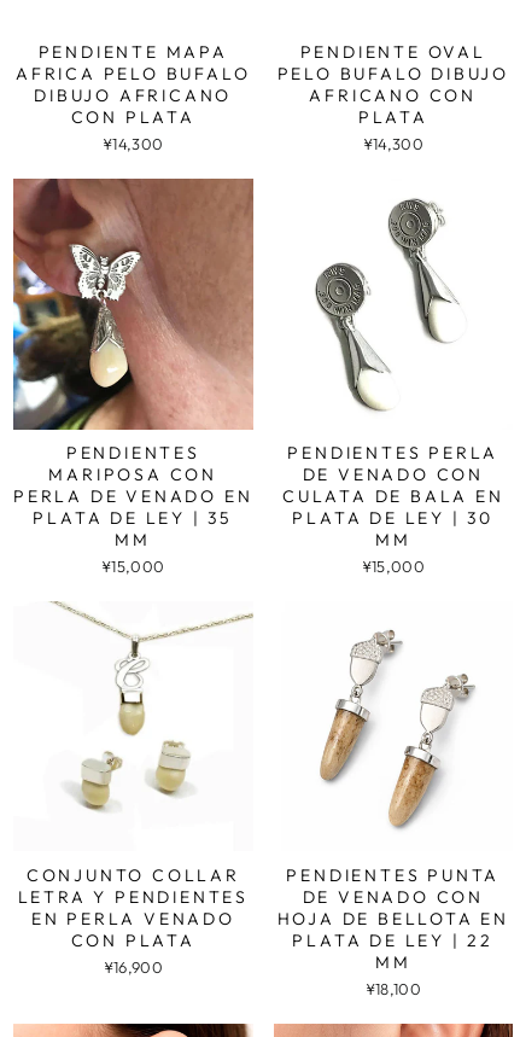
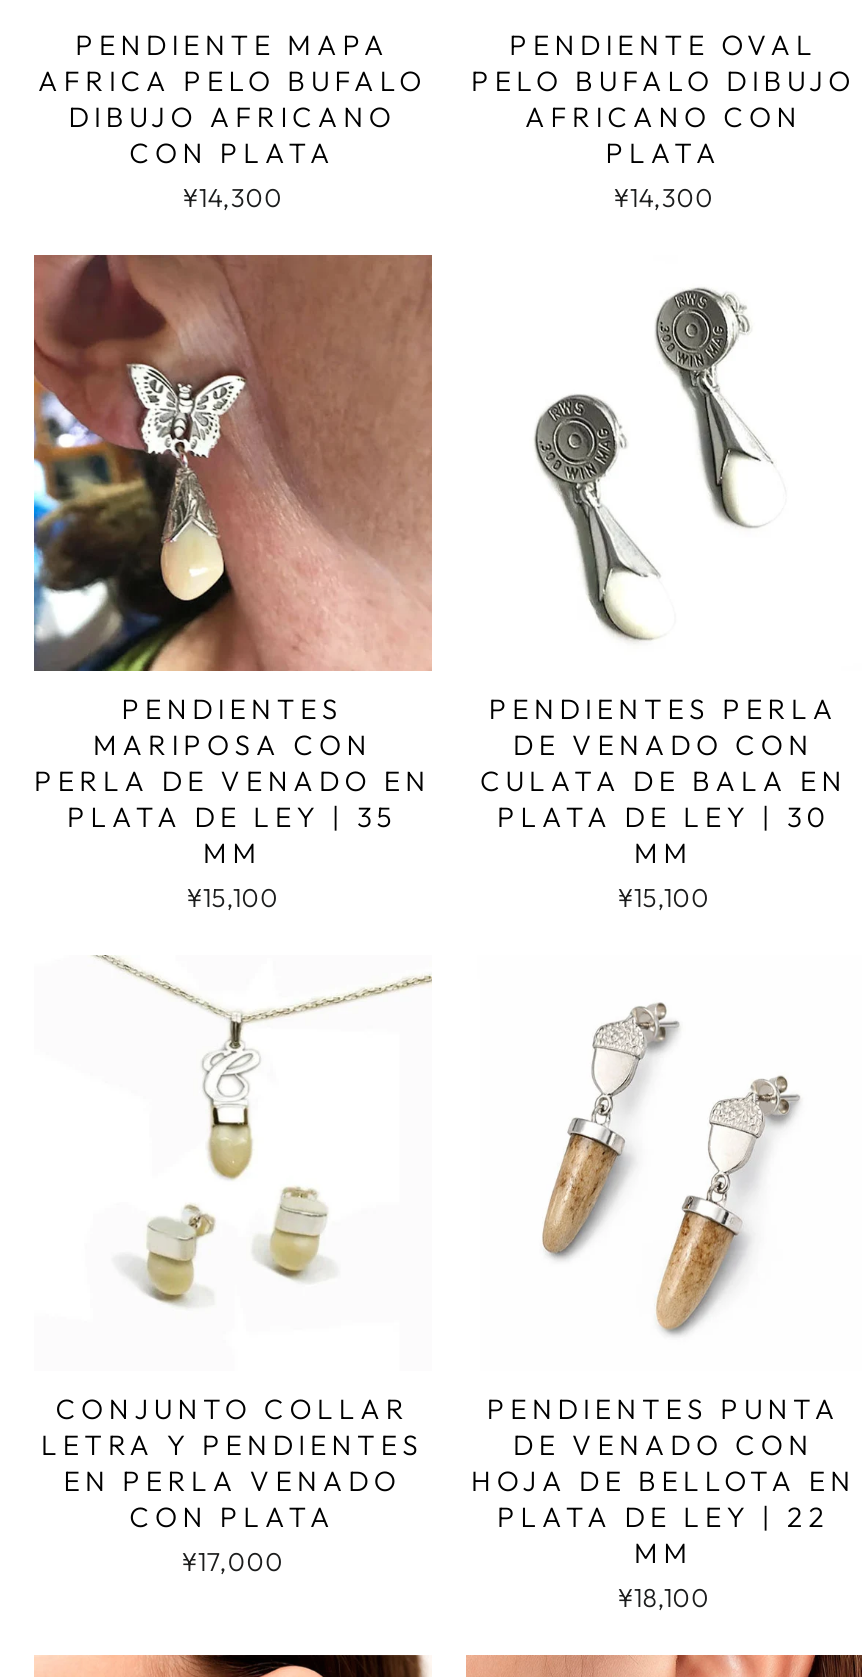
[101,556,165,575] ¥15,000 -> [186,880,279,912] ¥15,100
[361,556,425,575] ¥15,000 -> [617,880,710,912] ¥15,100
[103,957,163,976] ¥16,900 -> [181,1544,284,1576] ¥17,000

